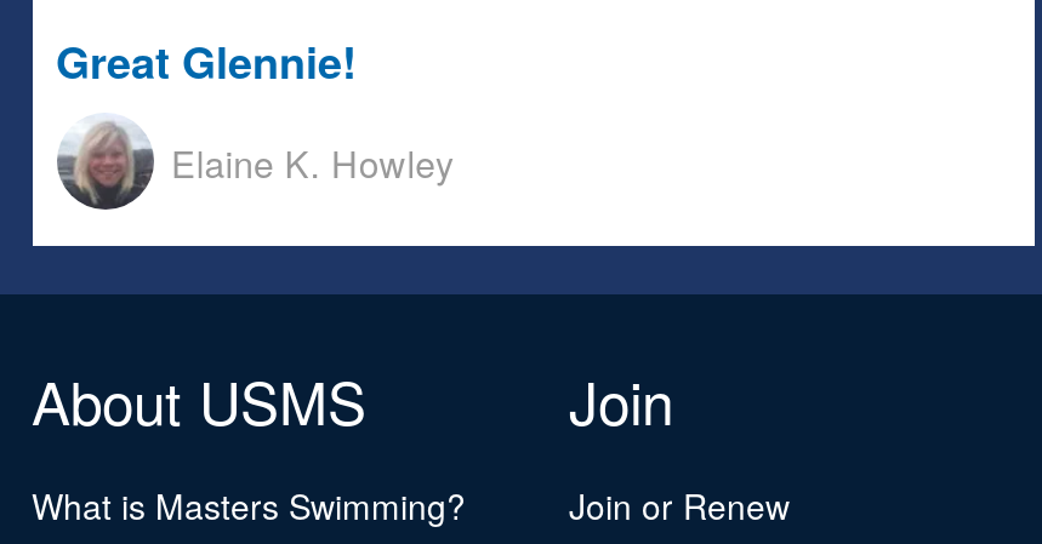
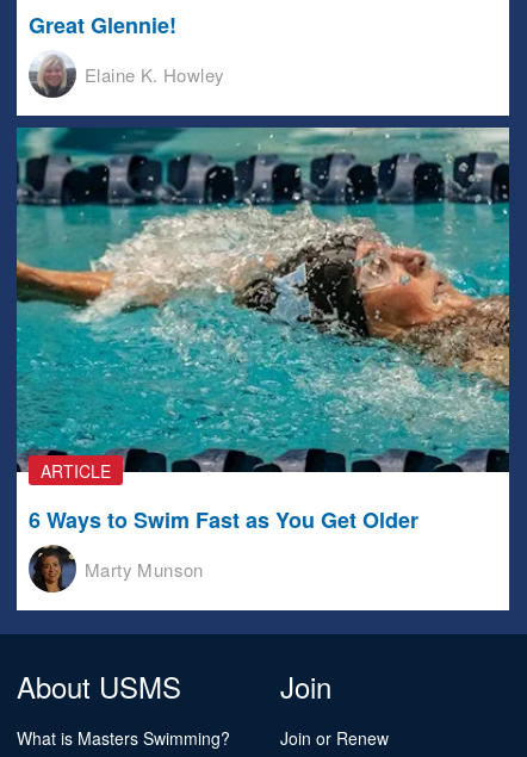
none -> [15,126,510,582] [image] | ARTICLE | 6 Ways to Swim Fast as You Get Older | Marty Munson
none -> [29,545,68,592] [image]

